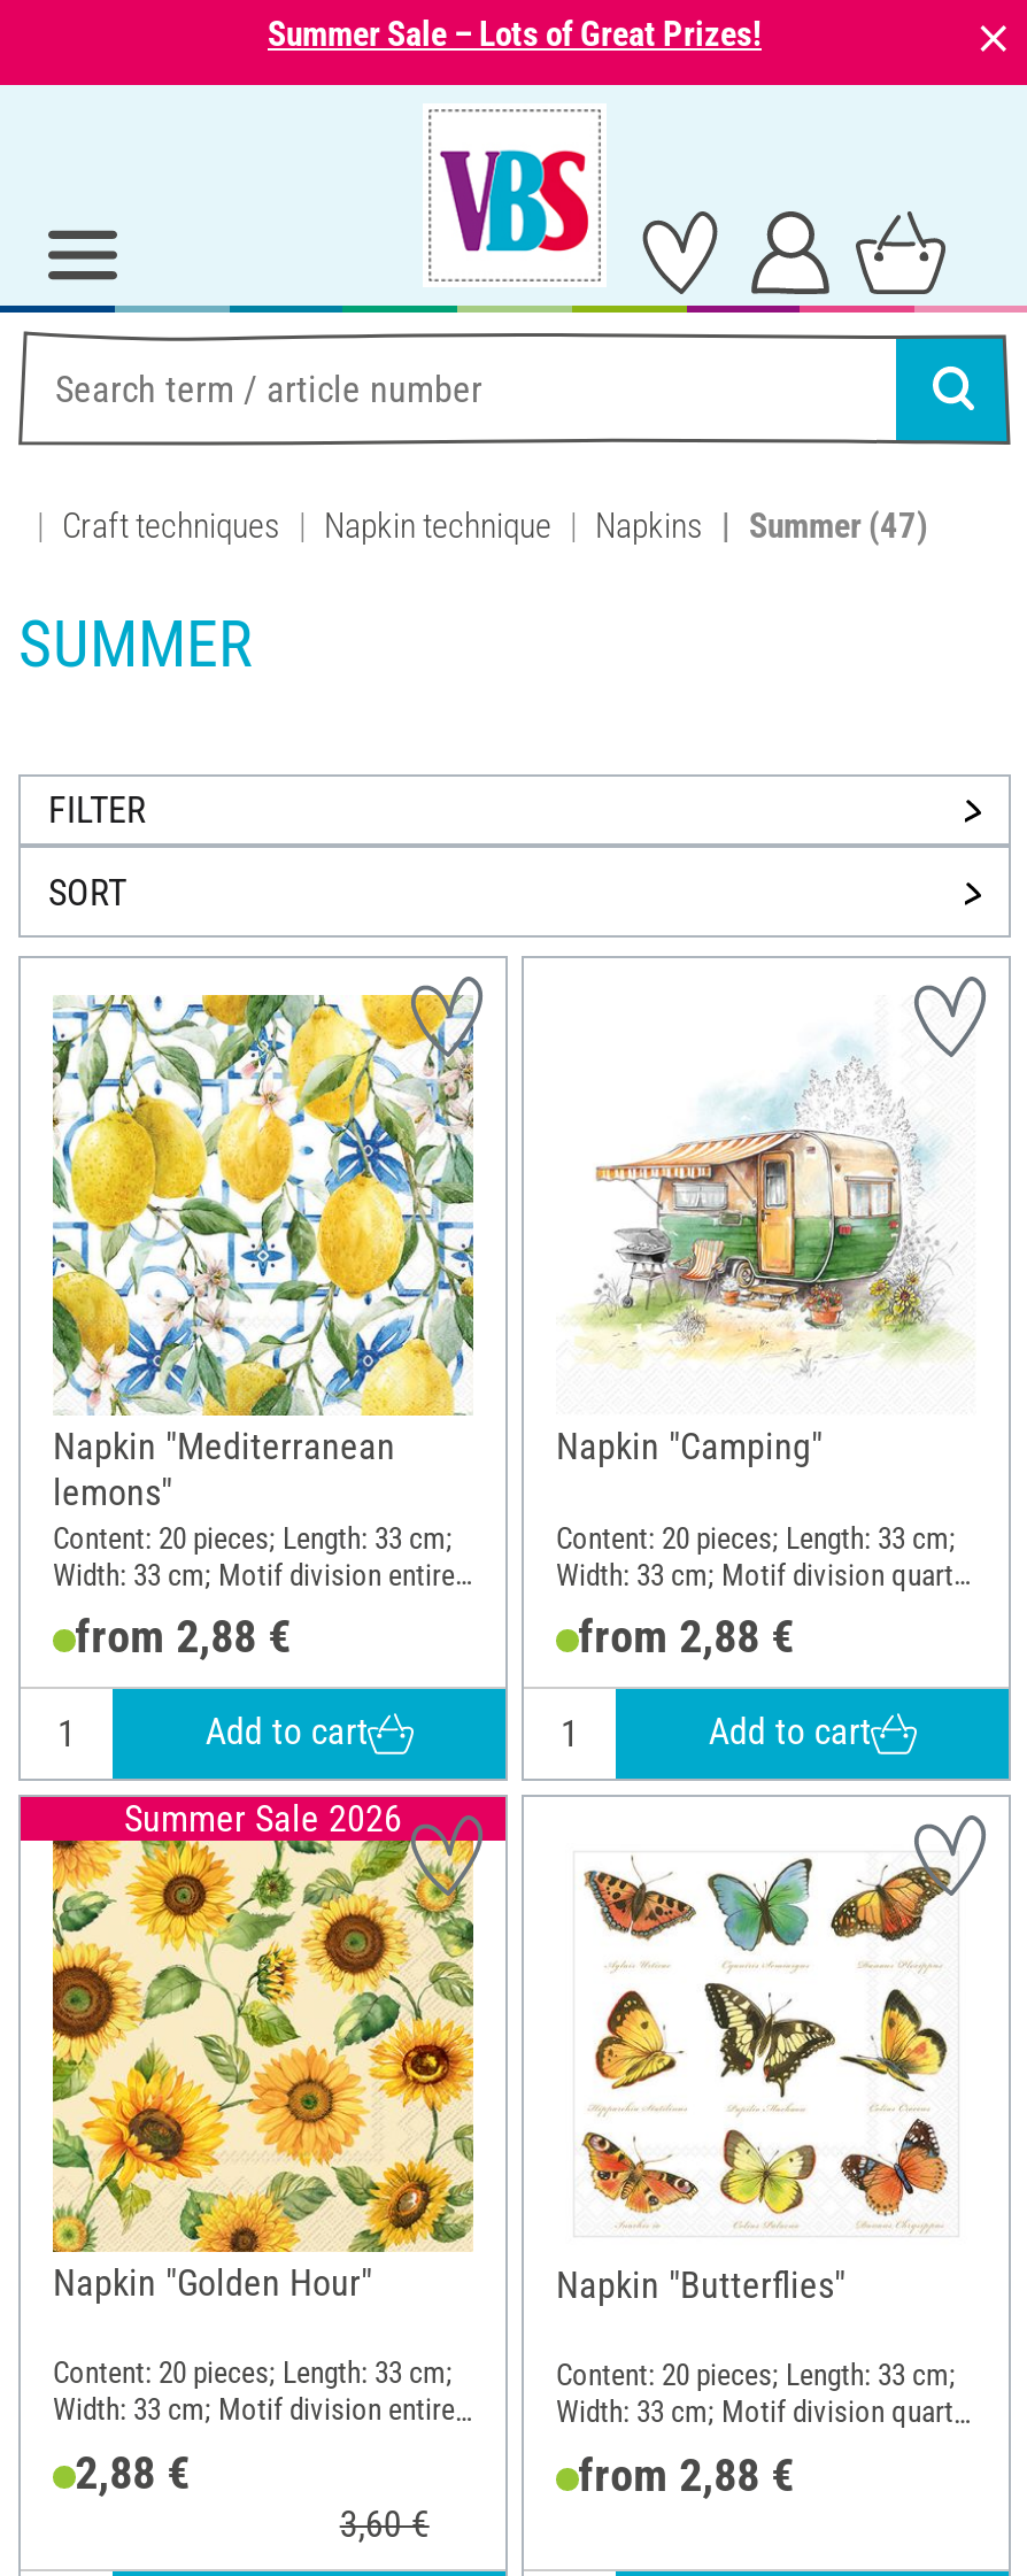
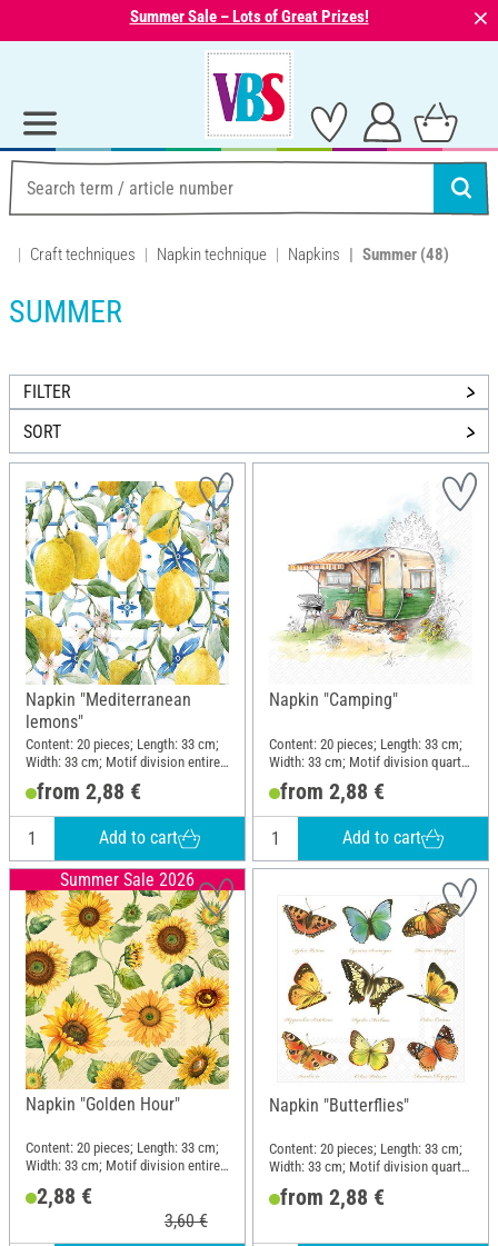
[62,506,928,547] Craft techniques Napkin technique Napkins Summer (47) -> [30,245,449,265] Craft techniques Napkin technique Napkins Summer (48)

